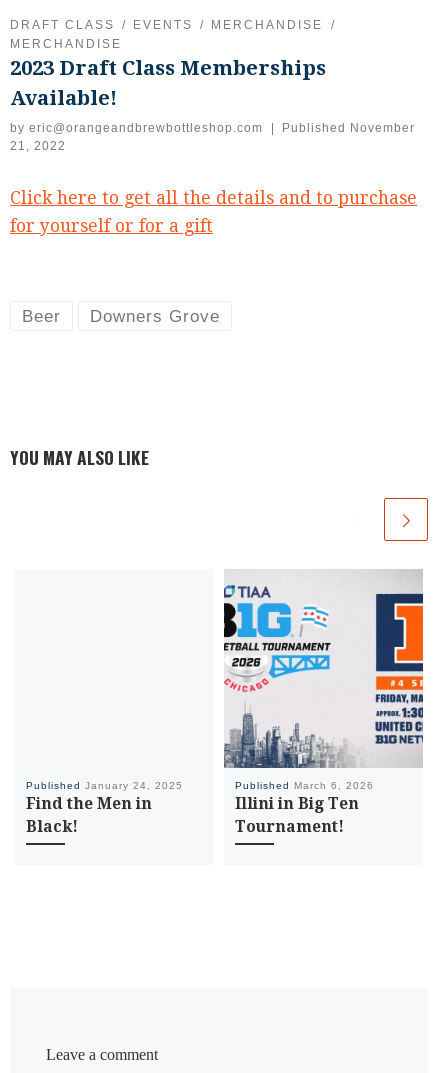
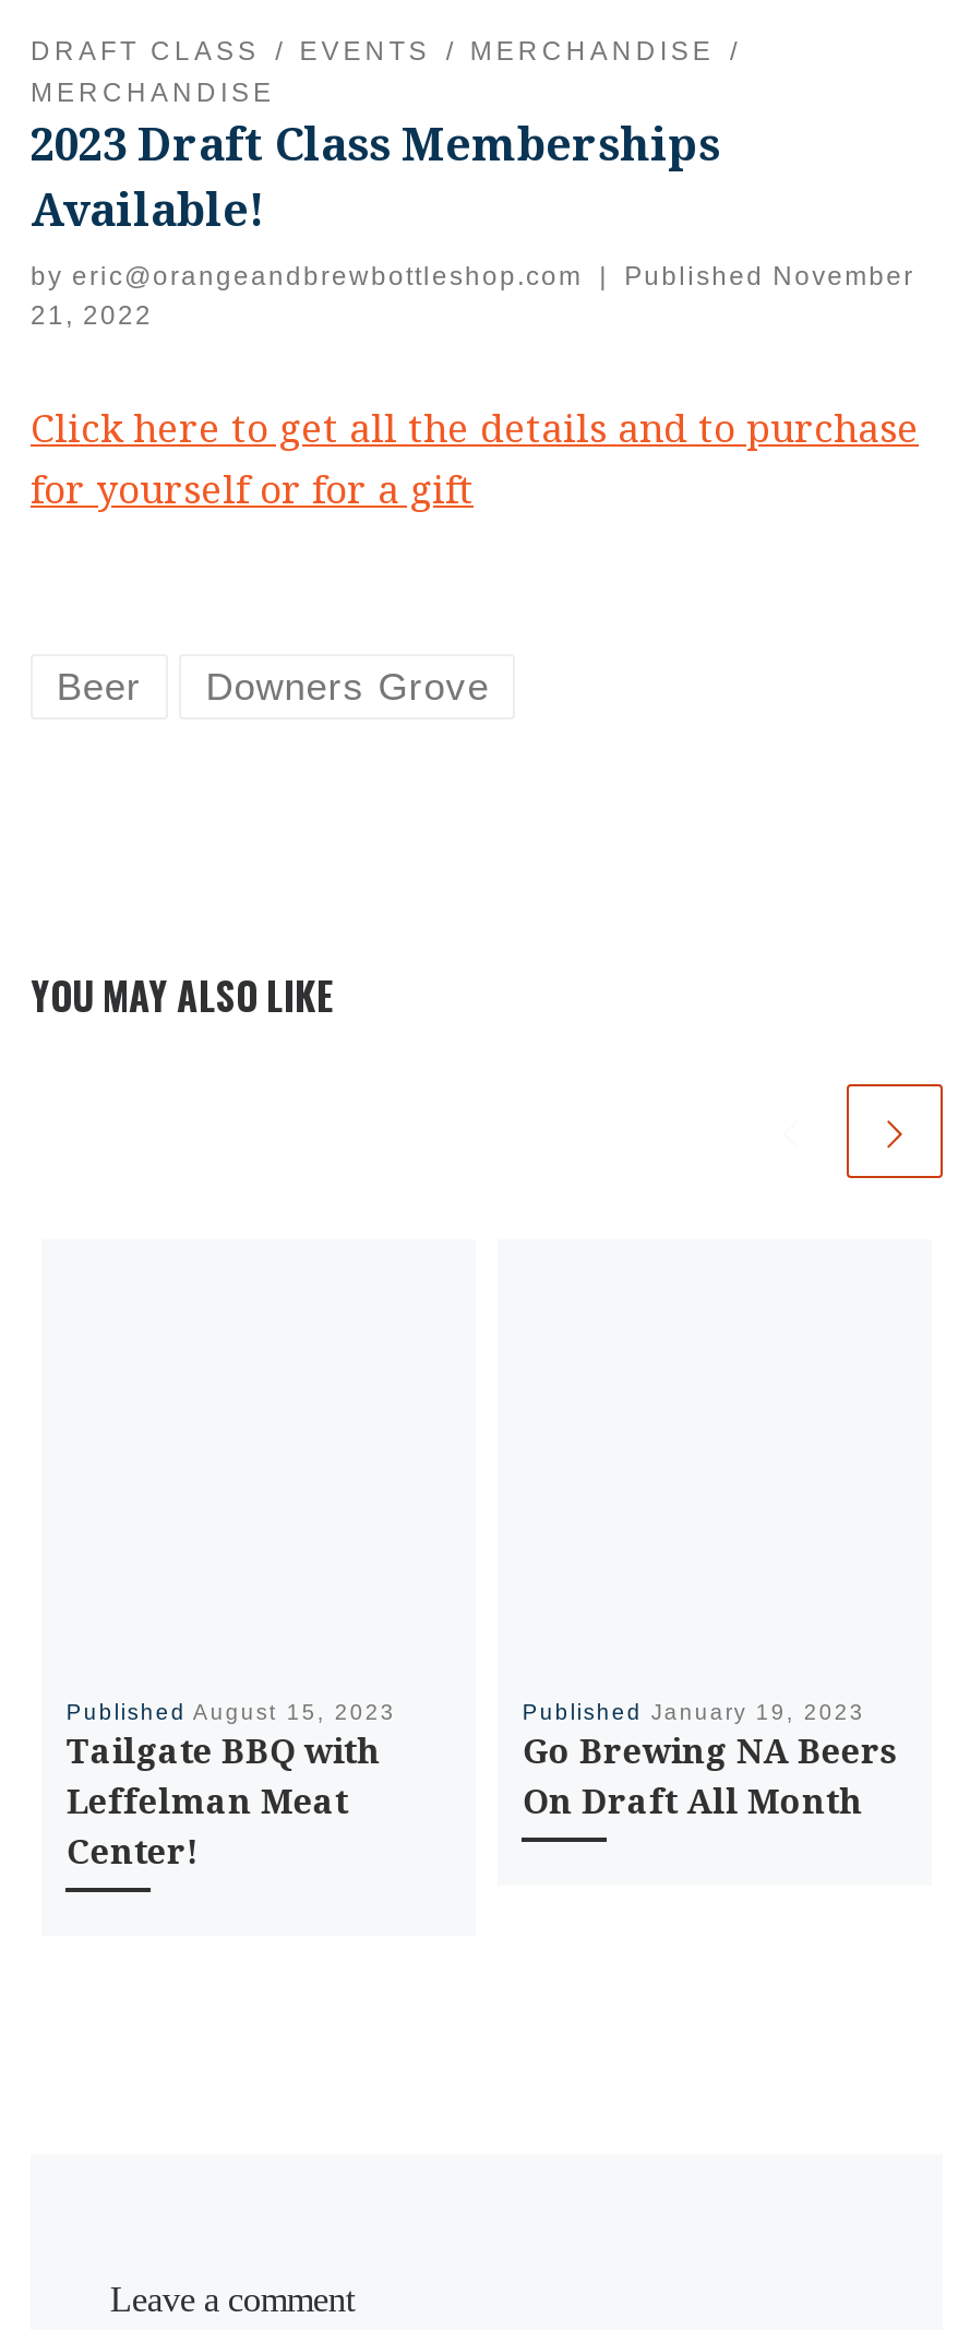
[223,569,424,769] [image] -> none
[26,780,183,836] Published January 24, 2025 | Find the Men in | Black! -> [66,1700,396,1873] Published August 15, 2023 | Tailgate BBQ with | Leffelman Meat | Center!
[235,780,374,836] Published March 6, 2026 | Illini in Big Ten | Tournament! -> [522,1700,898,1822] Published January 19, 2023 | Go Brewing NA Beers | On Draft All Month

